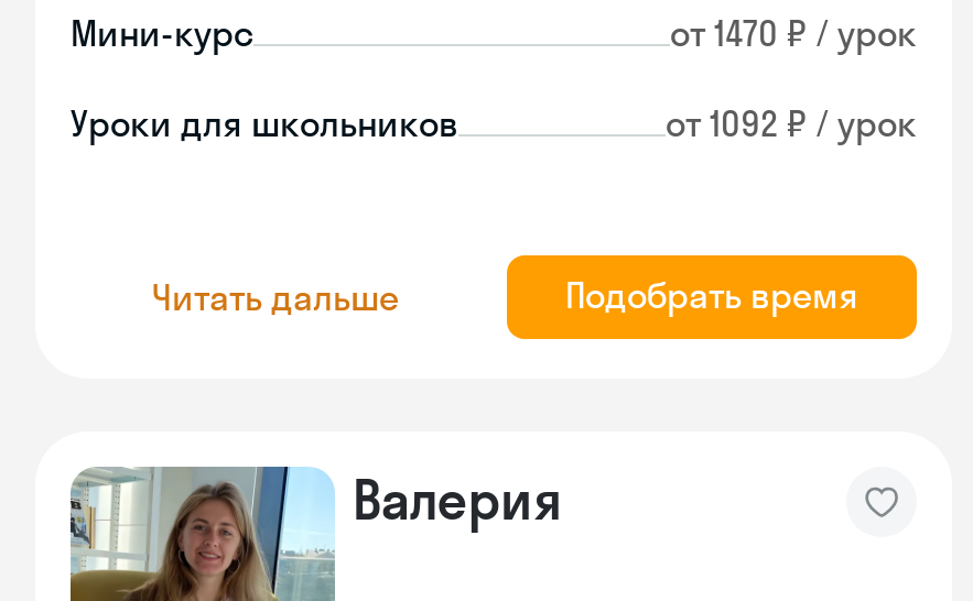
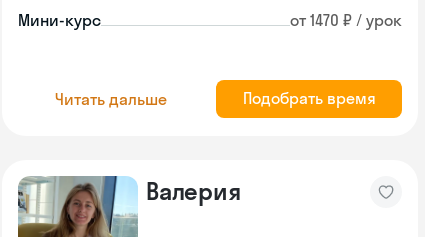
[71,101,917,145] Уроки для школьников | от 1092 ₽ / урок -> none

